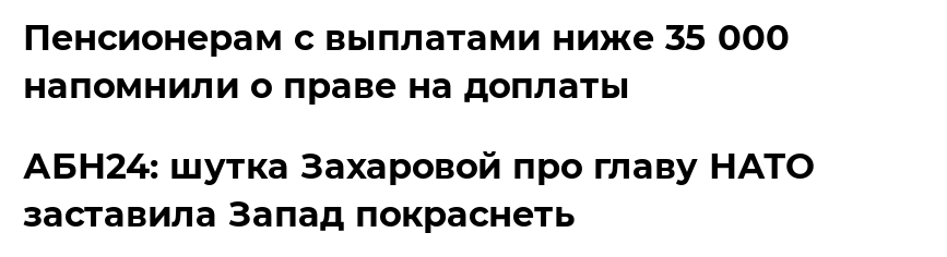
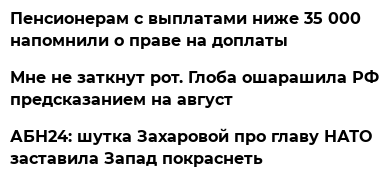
none -> [10,68,379,109] Мне не заткнут рот. Глоба ошарашила РФ | предсказанием на август

